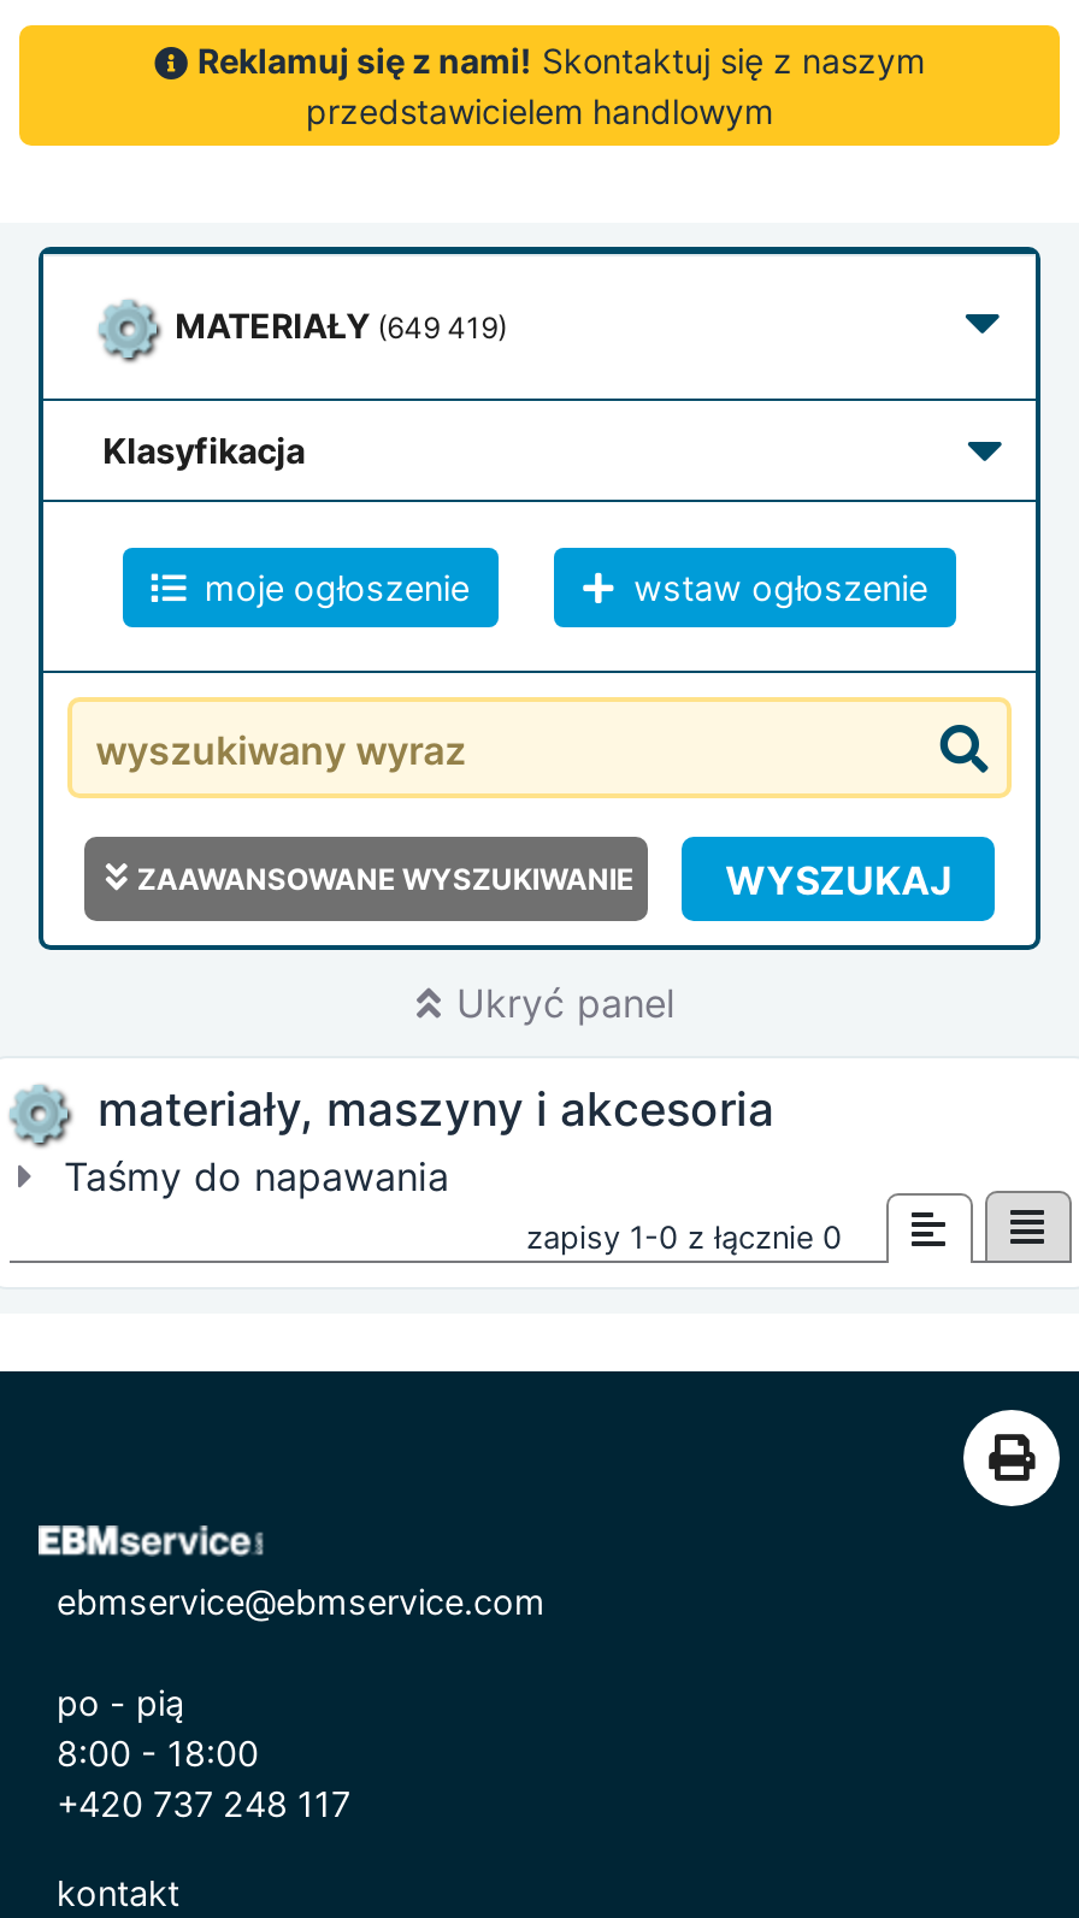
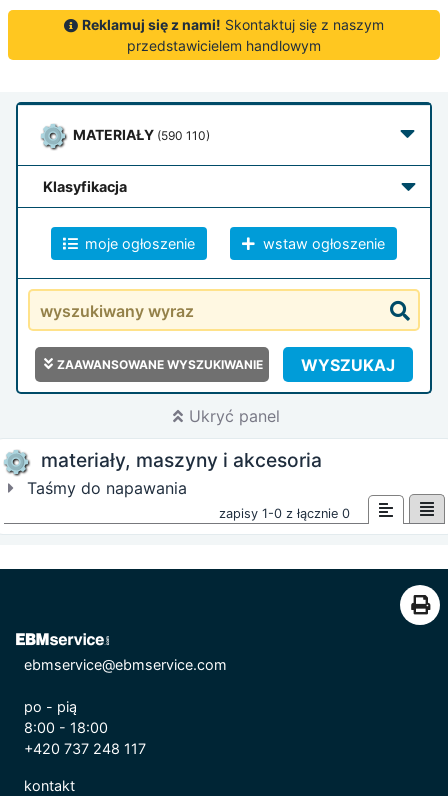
[175,305,507,346] MATERIAŁY (649 419) -> [73,126,210,143] MATERIAŁY (590 110)

